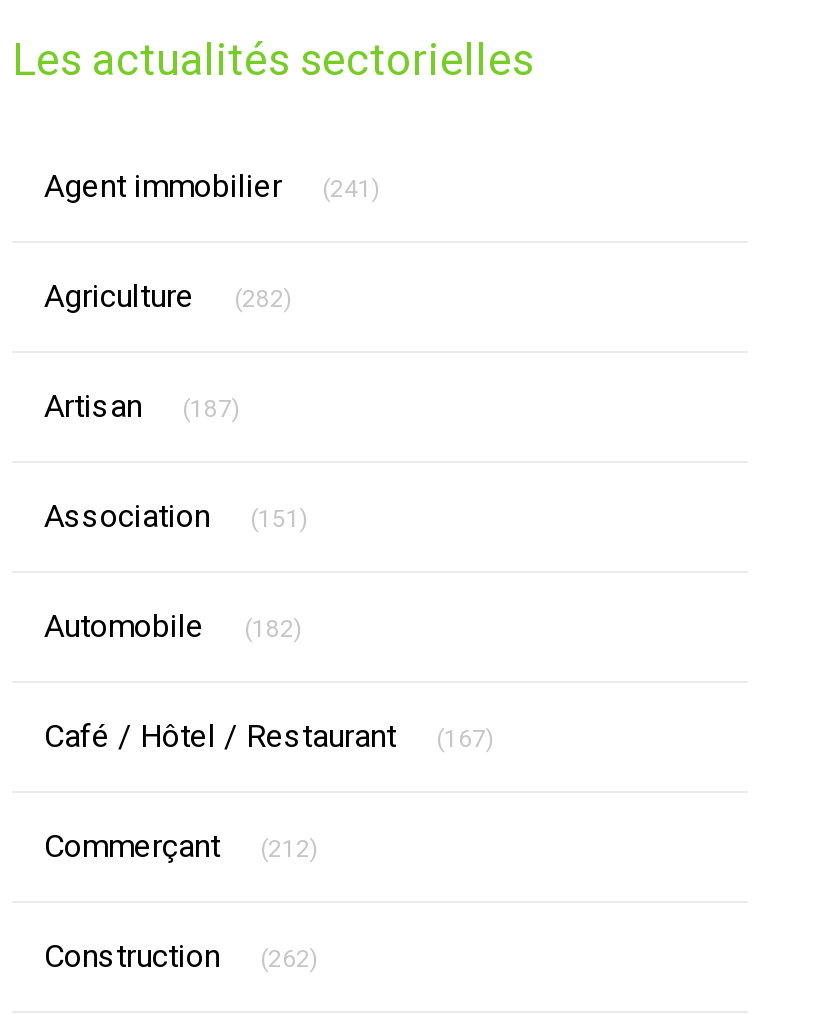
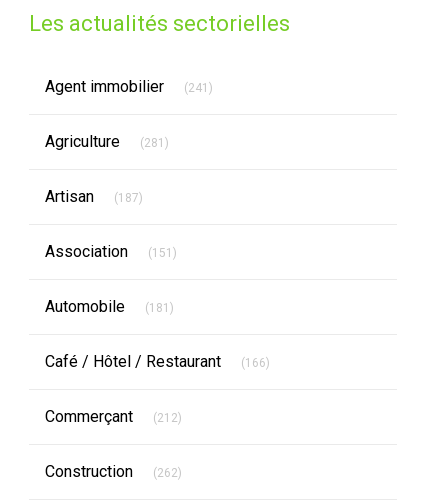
[44,277,292,315] Agriculture (282) -> [45,131,169,150] Agriculture (281)
[44,607,302,645] Automobile (182) -> [45,296,174,315] Automobile (181)
[44,717,494,755] Café / Hôtel / Restaurant (167) -> [45,351,270,370] Café / Hôtel / Restaurant (166)

